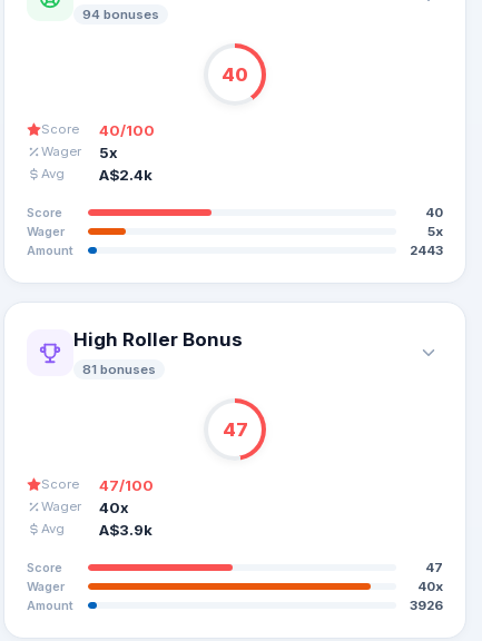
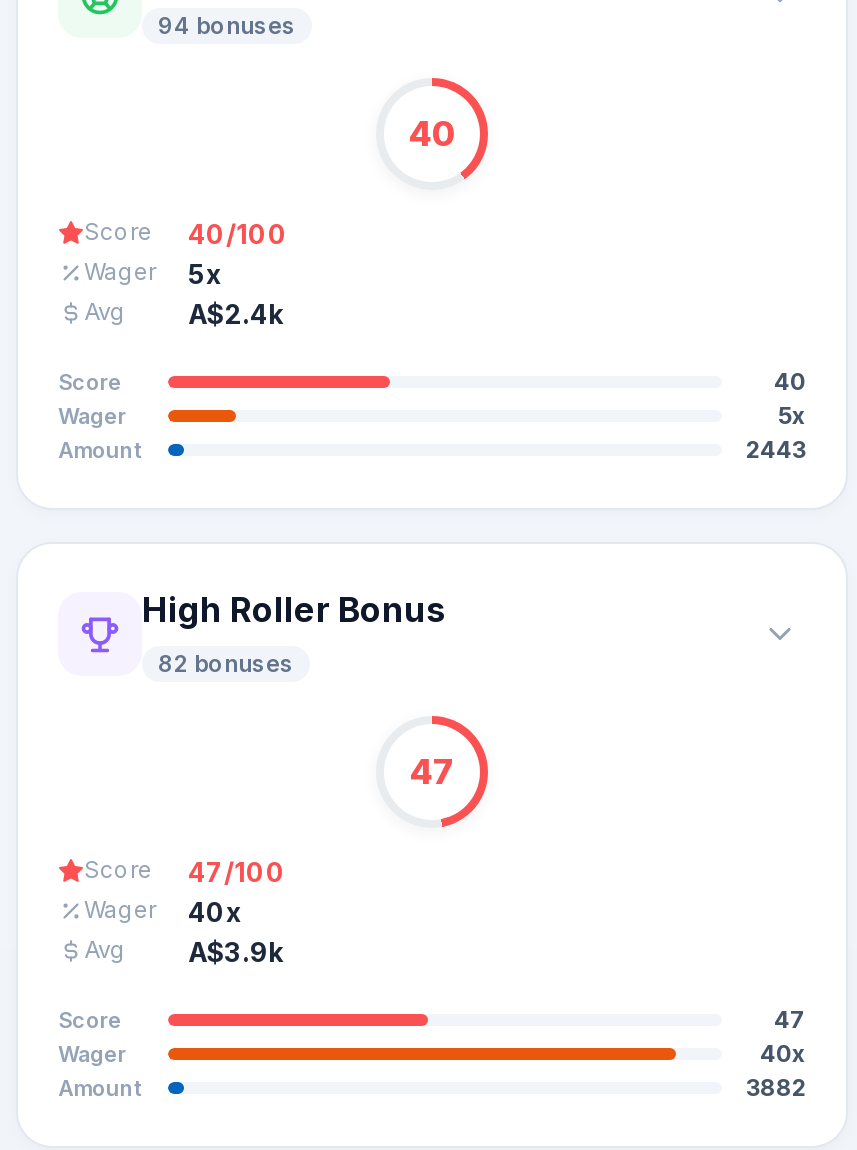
[82,361,156,377] 81 bonuses -> [158,649,294,677] 82 bonuses
[410,597,443,613] 3926 -> [746,1073,806,1101] 3882

